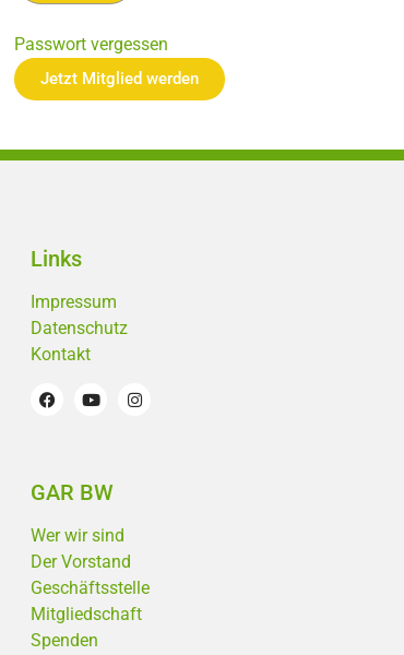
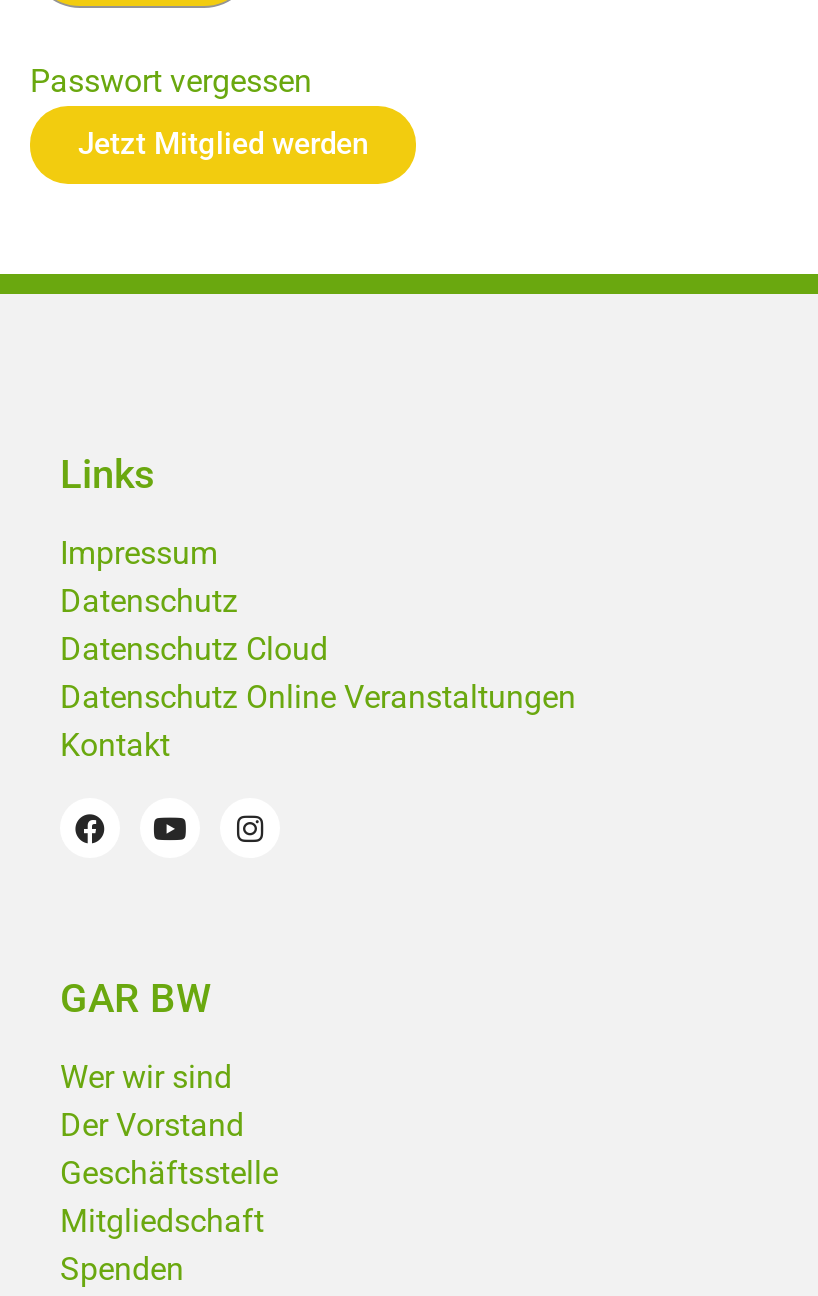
none -> [60,630,576,716] Datenschutz Cloud | Datenschutz Online Veranstaltungen

